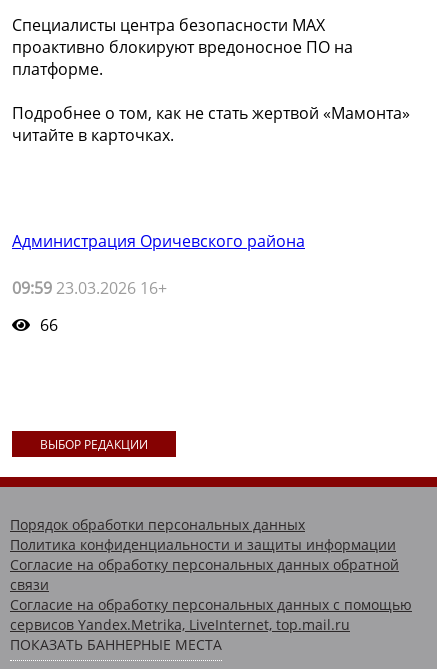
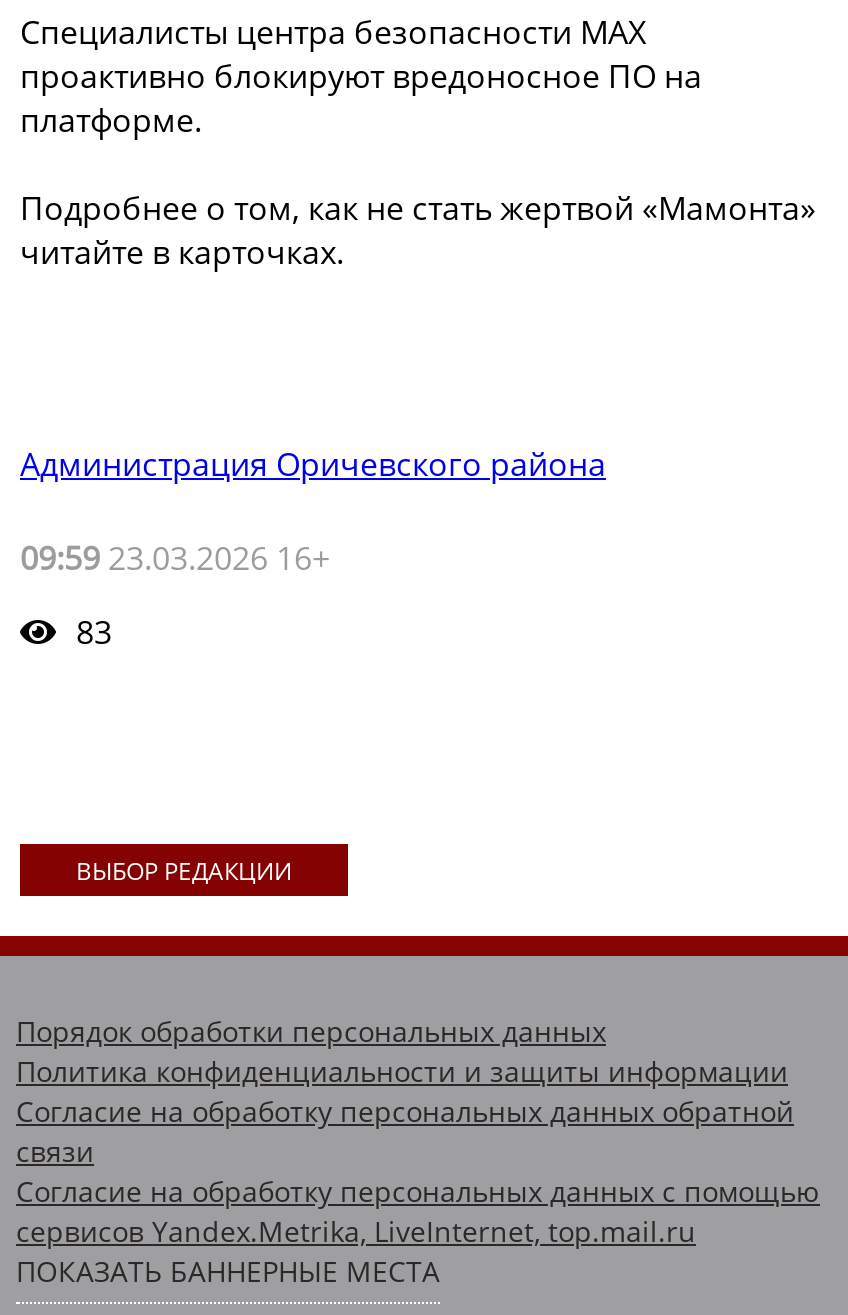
[40,314,58,336] 66 -> [76,610,112,654] 83

